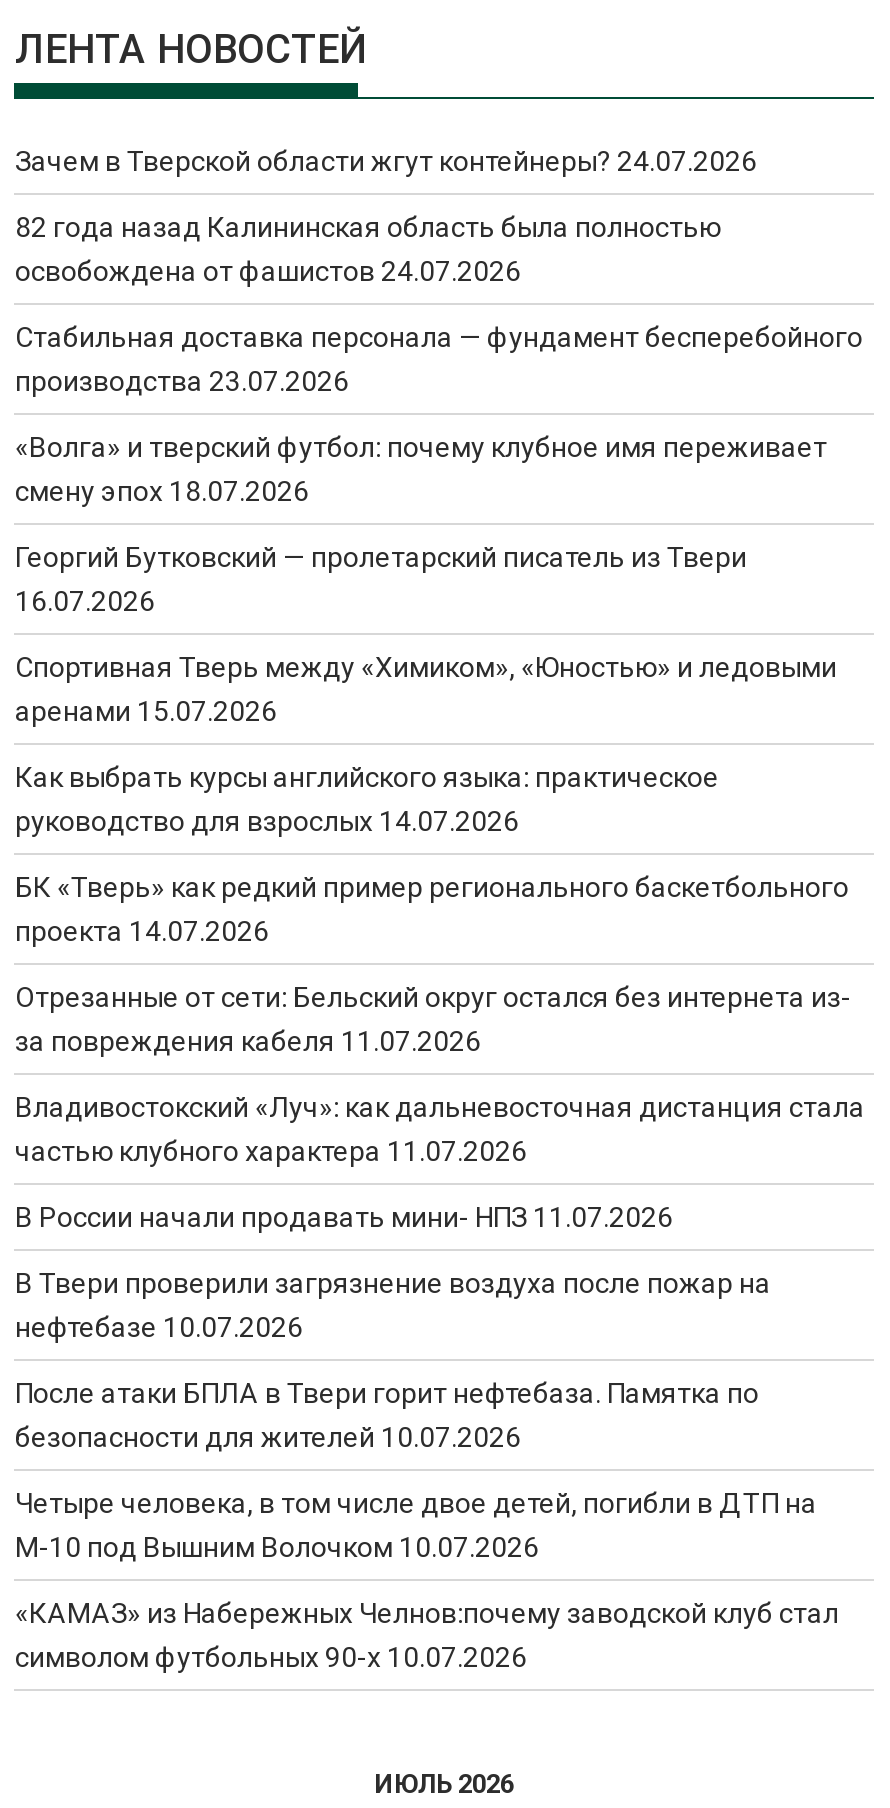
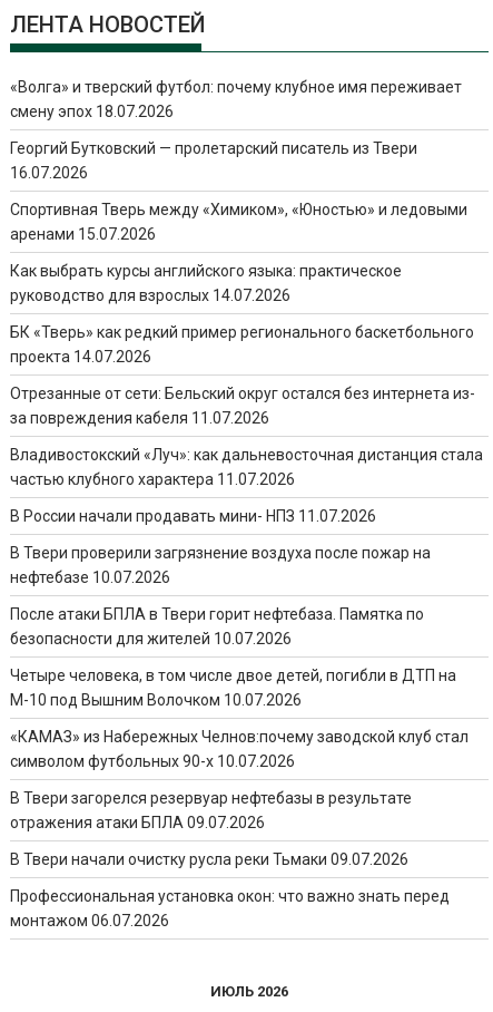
[15,145,863,397] Зачем в Тверской области жгут контейнеры? 24.07.2026 | 82 года назад Калининская область была полностью | освобождена от фашистов 24.07.2026 | Стабильная доставка персонала — фундамент бесперебойного | производства 23.07.2026 -> none
moved [15,431,865,1673] -> [11,78,484,770]: «Волга» и тверский футбол: почему клубное имя переживает | смену эпох 18.07.2026 | Георгий Бутковский — пролетарский писатель из Твери | ... | «КАМАЗ» из Набережных Челнов:почему заводской клуб стал | символом футбольных 90-х 10.07.2026
none -> [11,789,450,930] В Твери загорелся резервуар нефтебазы в результате | отражения атаки БПЛА 09.07.2026 | В Твери начали очистку русла реки Тьмаки 09.07.2026 | Профессиональная установка окон: что важно знать перед | монтажом 06.07.2026

